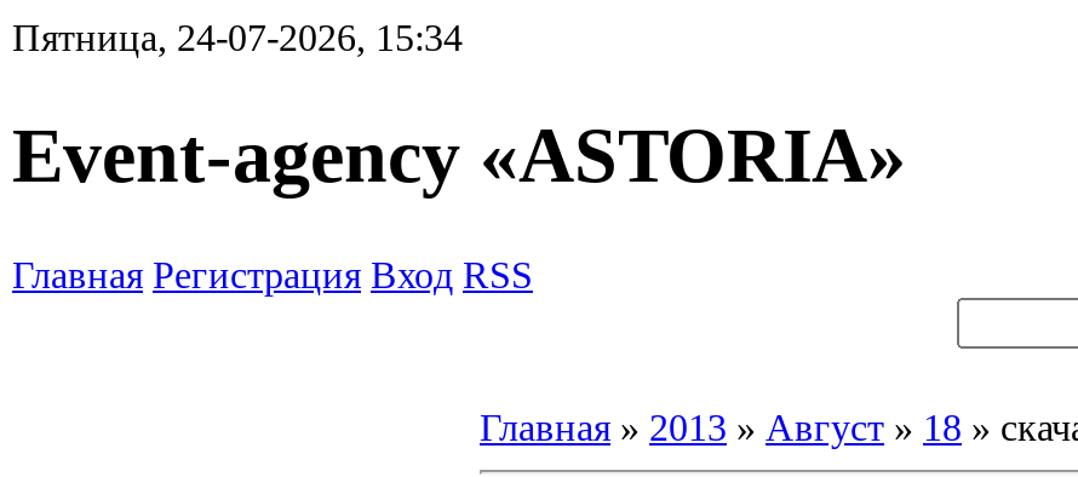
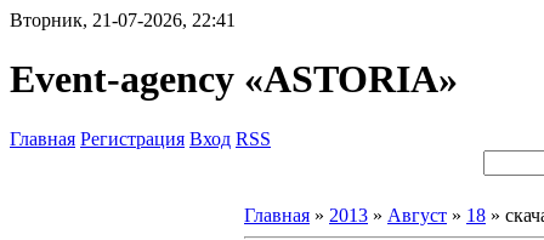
[12,17,463,58] Пятница, 24-07-2026, 15:34 -> [10,10,236,30] Вторник, 21-07-2026, 22:41

